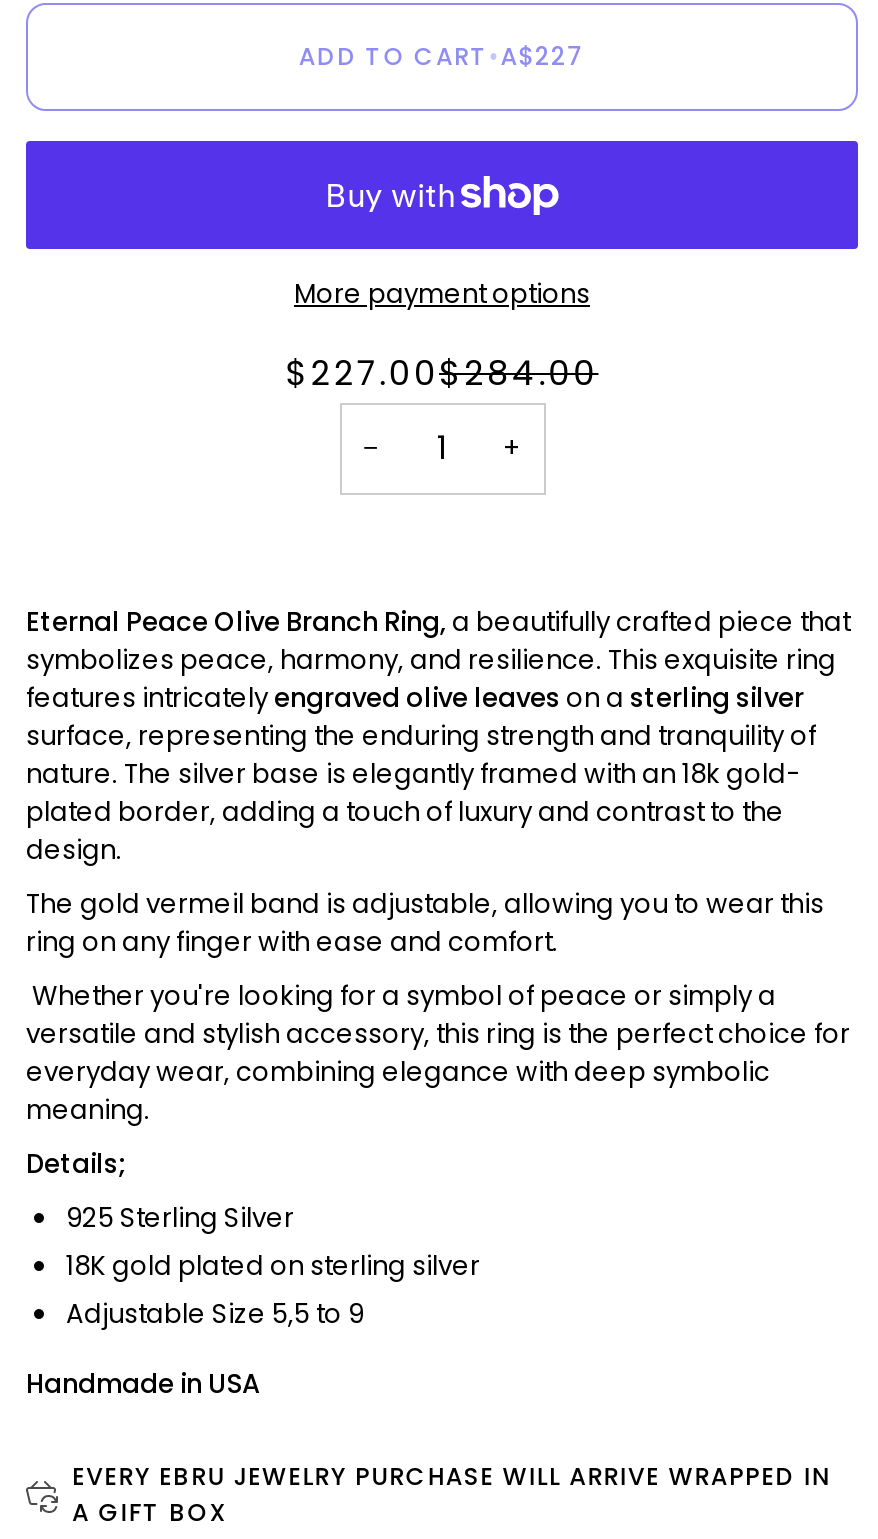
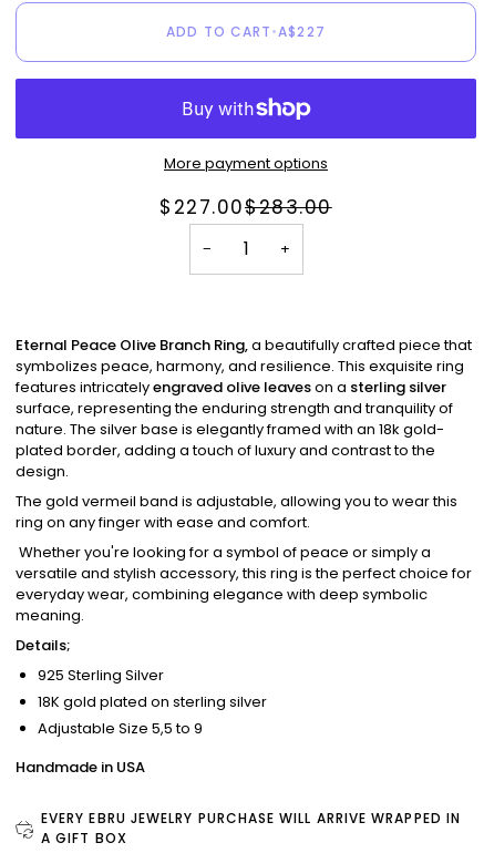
[286,349,598,397] $227.00$284.00 -> [160,194,332,220] $227.00$283.00

